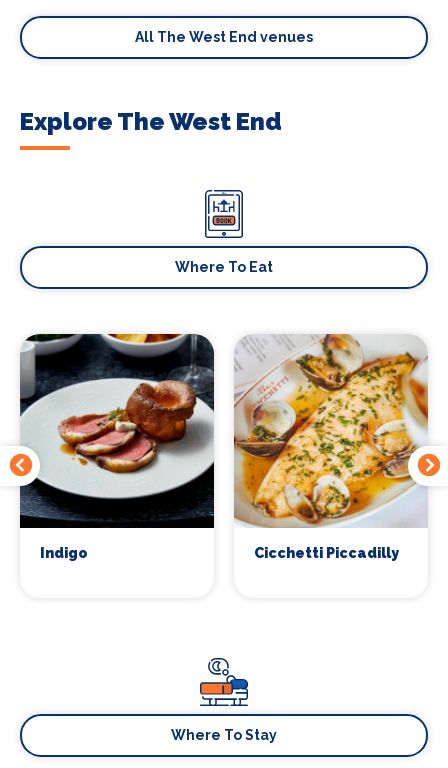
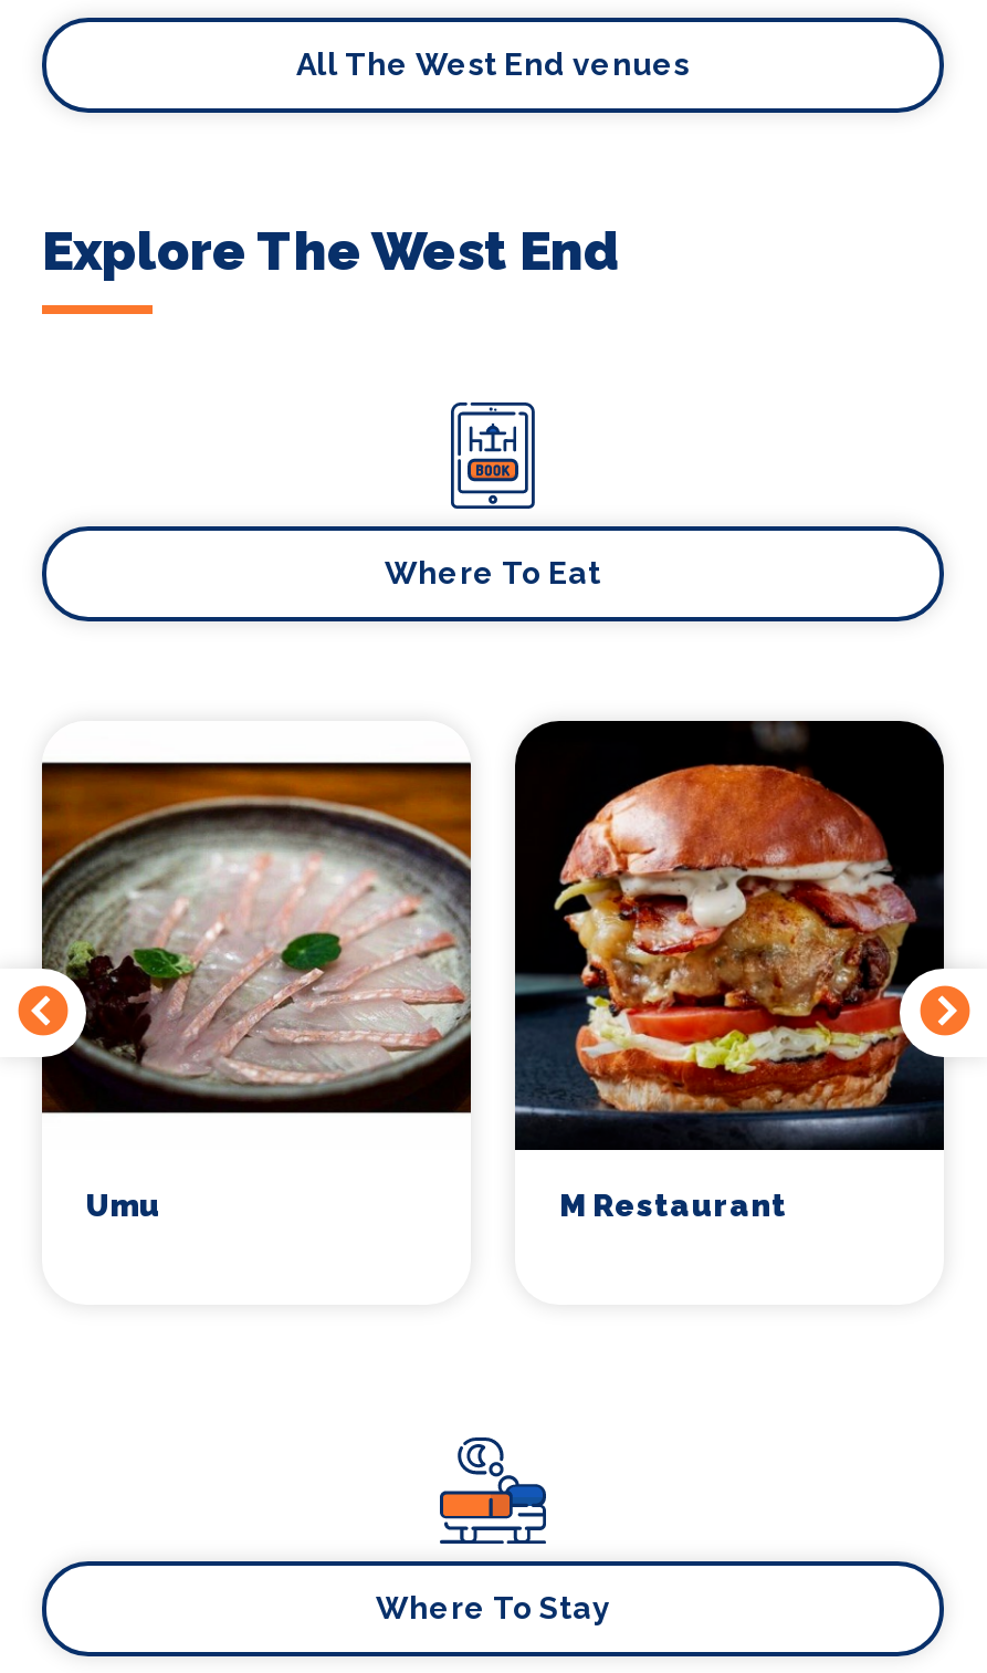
[19,333,399,561] [image] | Indigo | Cicchetti Piccadilly -> [40,721,787,1223] [image] | Umu | M Restaurant
[233,333,429,528] [image] -> [513,719,946,1152] [image]

